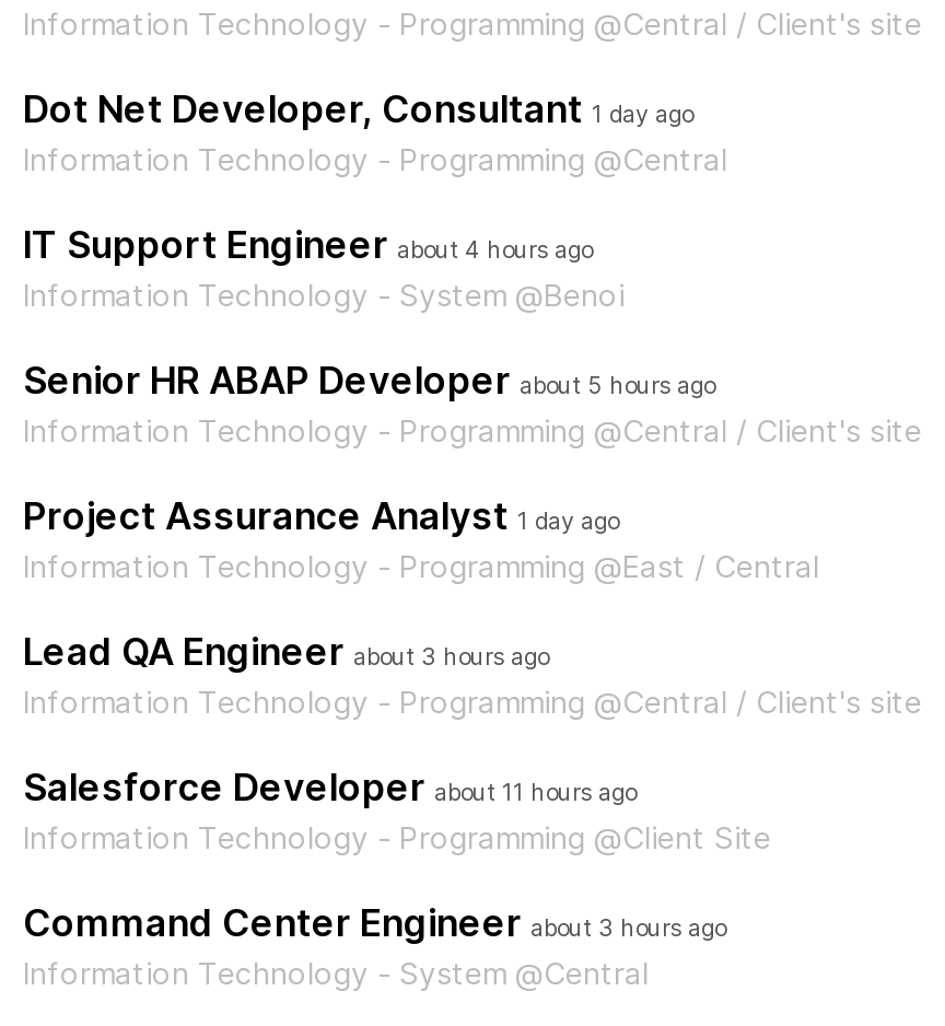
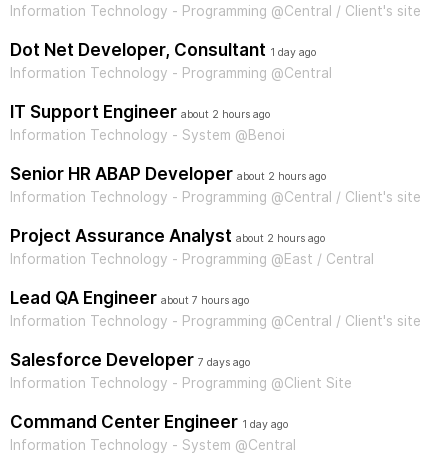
[23,224,592,267] IT Support Engineer about 4 hours ago -> [10,102,270,122] IT Support Engineer about 2 hours ago
[23,359,714,403] Senior HR ABAP Developer about 5 hours ago -> [10,164,326,184] Senior HR ABAP Developer about 2 hours ago
[23,495,618,539] Project Assurance Analyst 1 day ago -> [10,226,325,246] Project Assurance Analyst about 2 hours ago
[23,630,548,674] Lead QA Engineer about 3 hours ago -> [10,288,249,308] Lead QA Engineer about 7 hours ago
[23,766,635,810] Salesforce Developer about 11 hours ago -> [10,350,250,370] Salesforce Developer 7 days ago
[23,902,725,945] Command Center Engineer about 3 hours ago -> [10,412,288,432] Command Center Engineer 1 day ago

